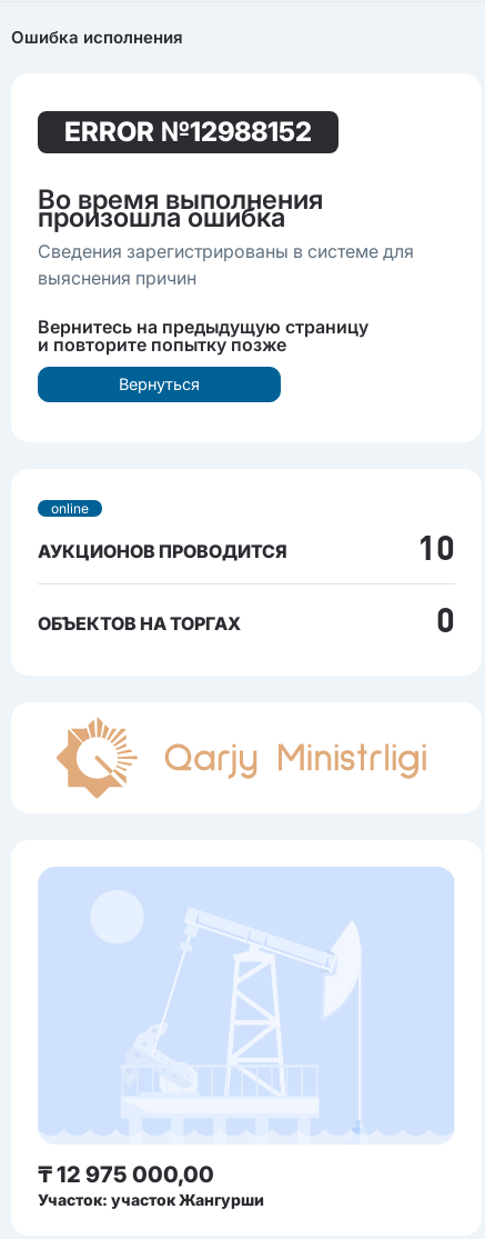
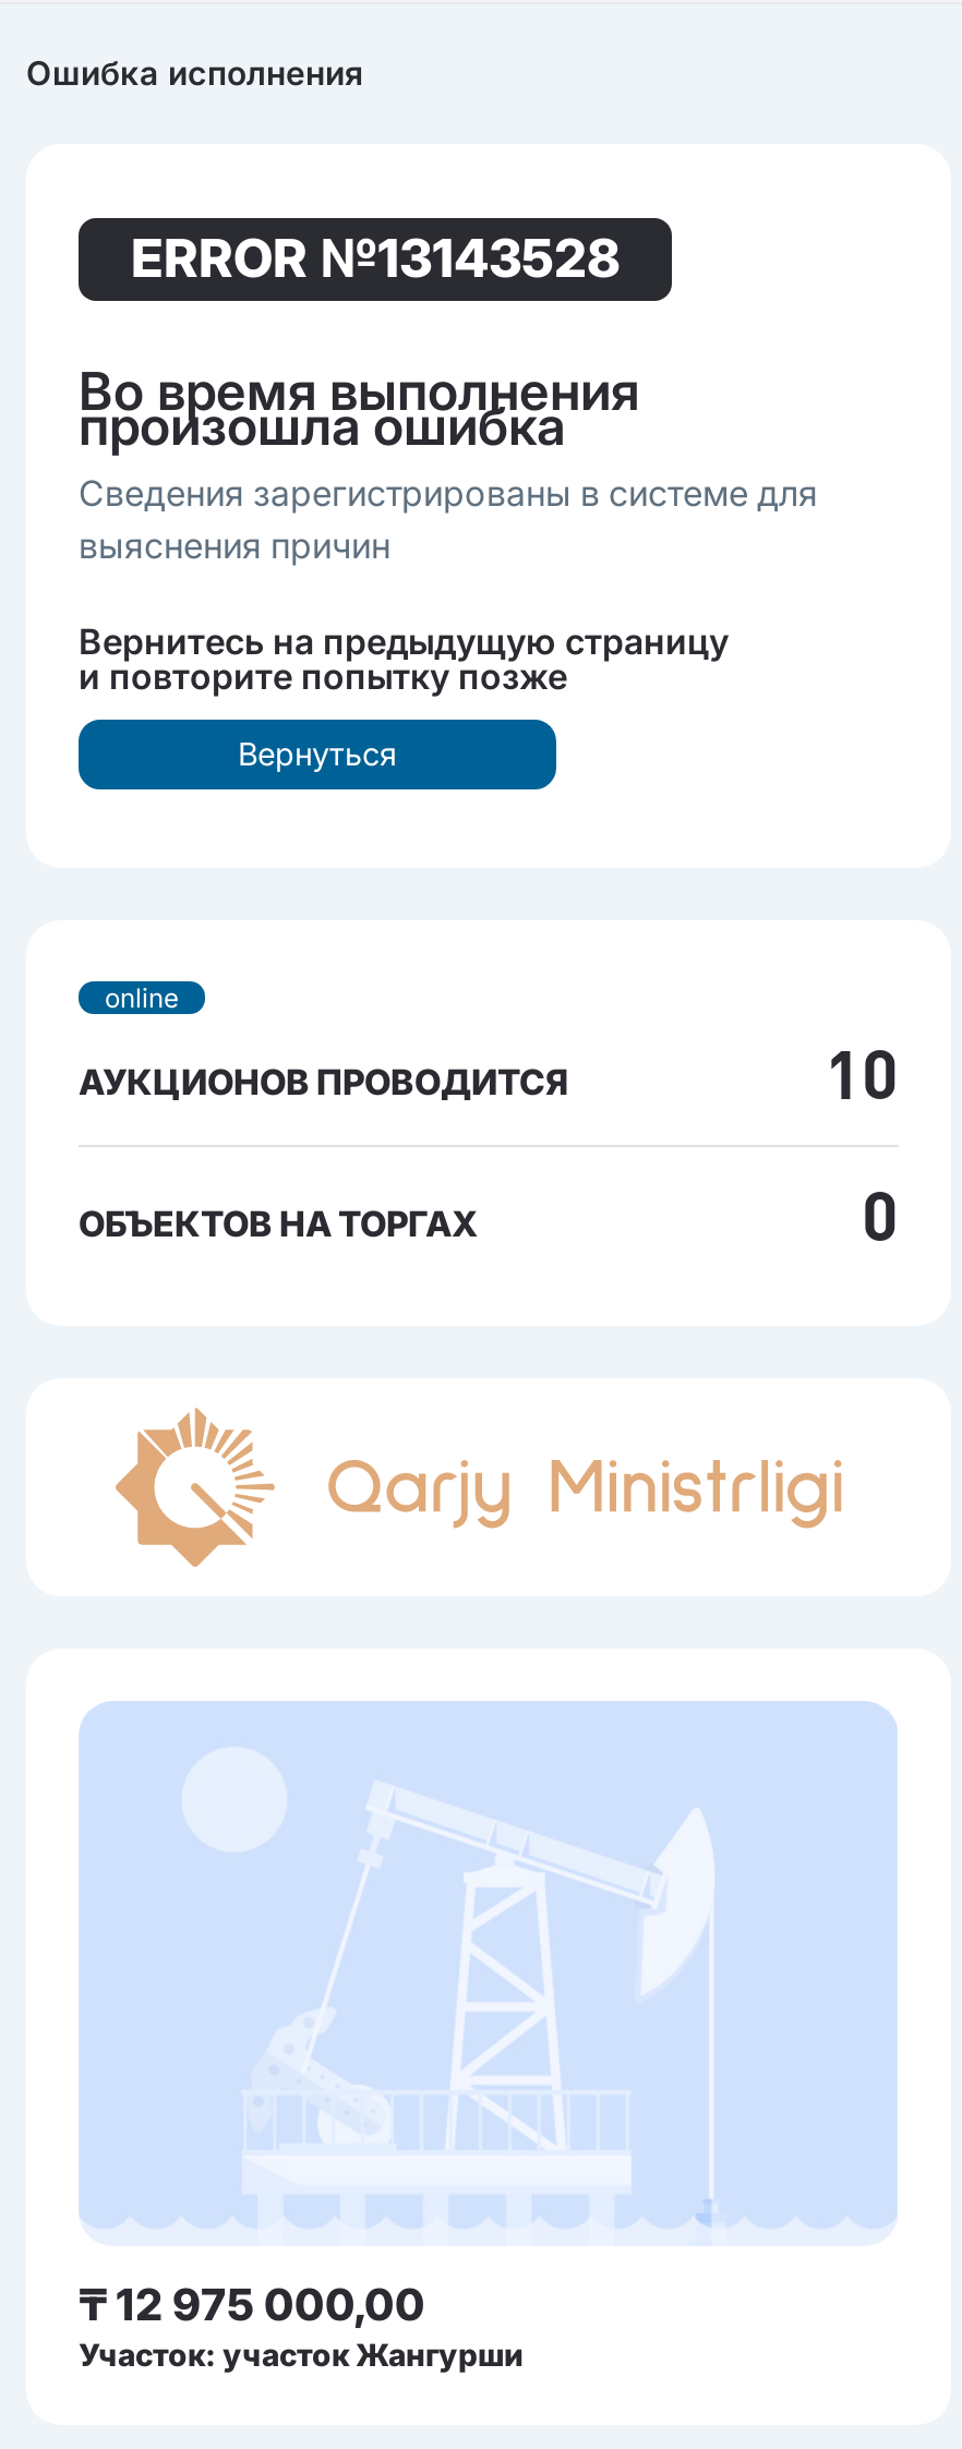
[64,116,312,148] ERROR №12988152 -> [131,227,620,290] ERROR №13143528

